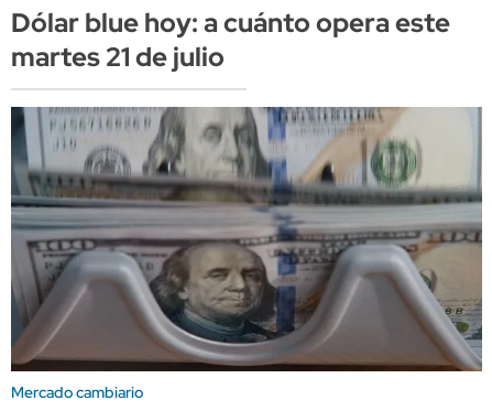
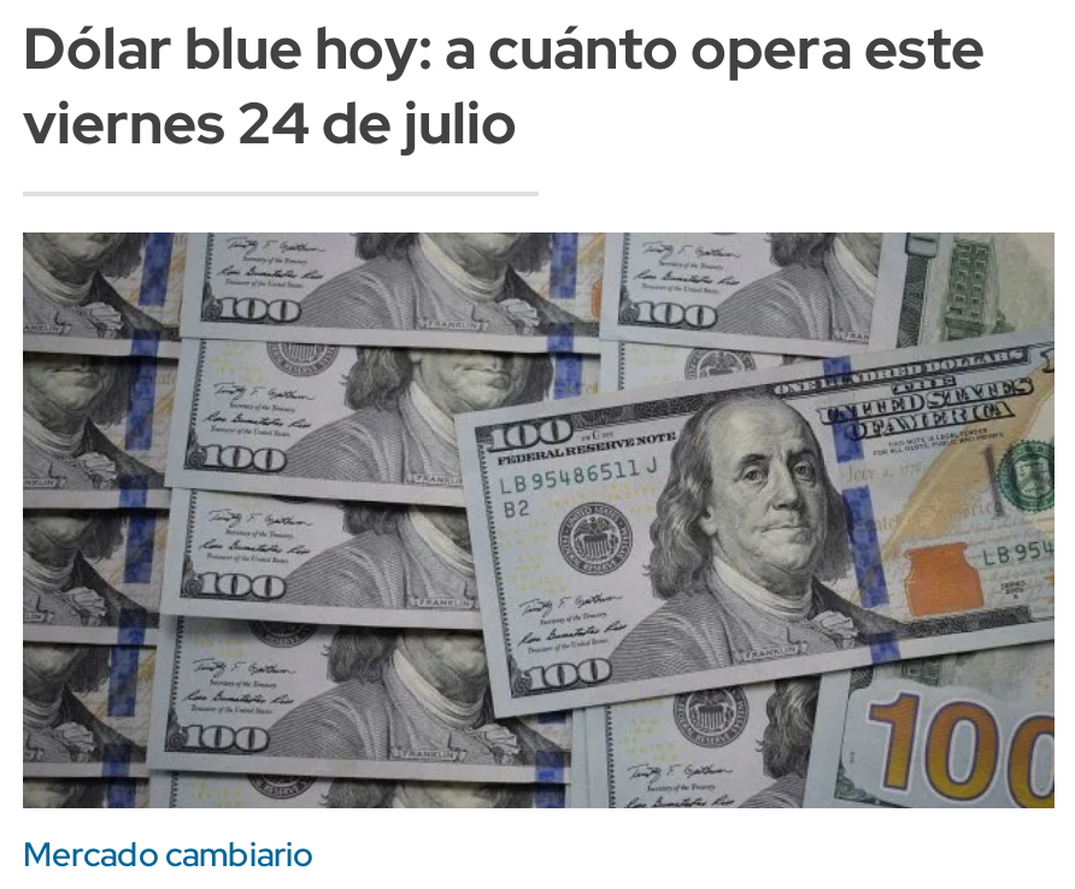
[11,40,225,74] martes 21 de julio -> [23,85,517,160] viernes 24 de julio
[10,107,482,372] [image] -> [20,231,1055,812] [image]

